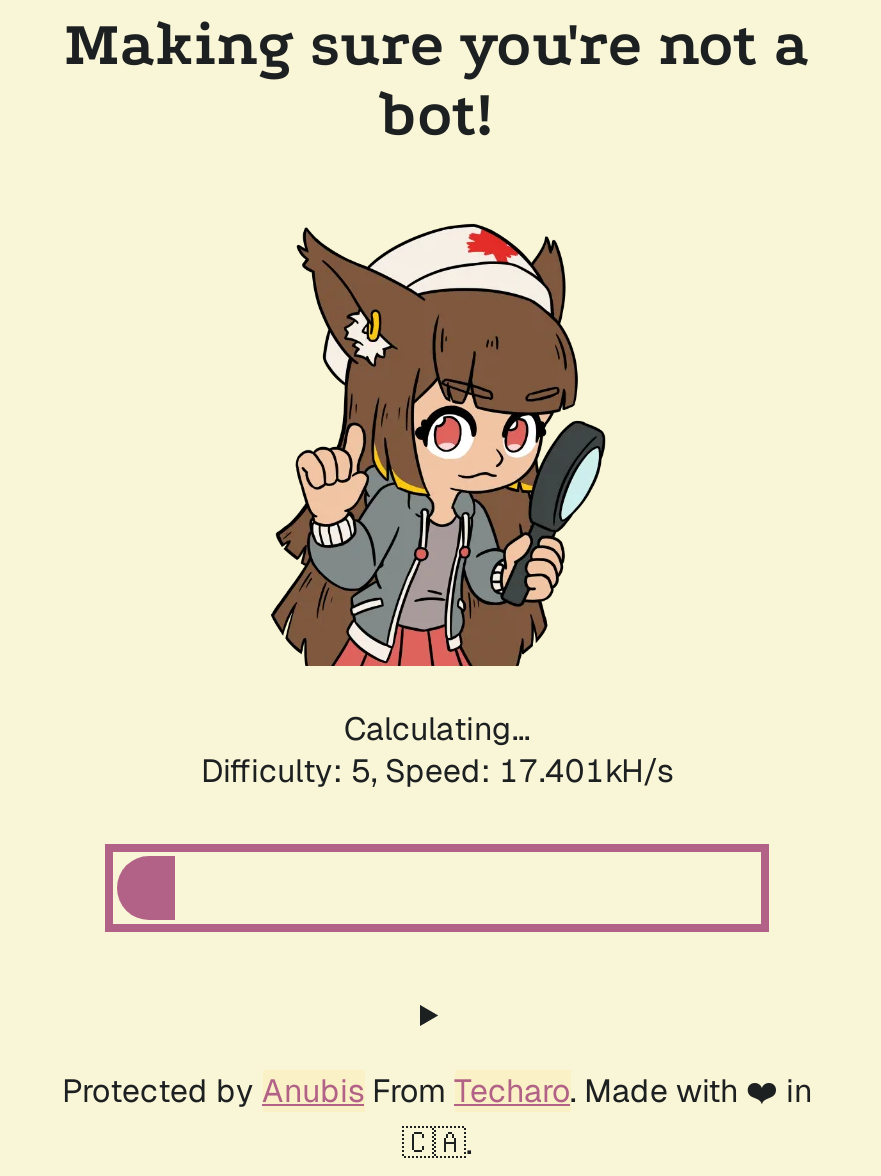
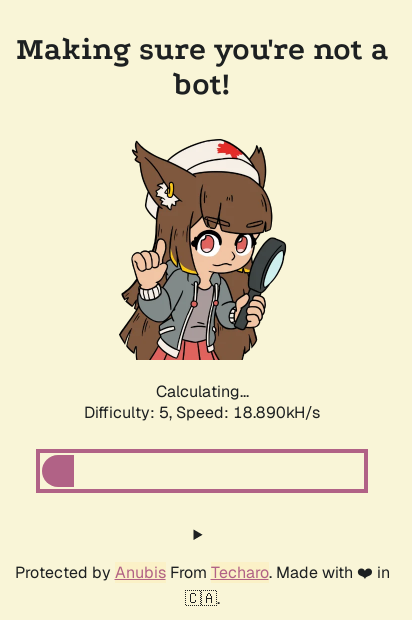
[201,750,673,792] Difficulty: 5, Speed: 17.401kH/s -> [84,402,320,423] Difficulty: 5, Speed: 18.890kH/s

